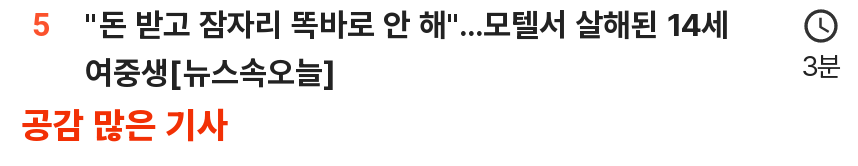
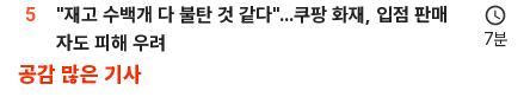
[85,6,840,92] "돈 받고 잠자리 똑바로 안 해"...모텔서 살해된 14세 | 여중생[뉴스속오늘] | 3분 -> [56,4,507,54] "재고 수백개 다 불탄 것 같다"...쿠팡 화재, 입점 판매 | 자도 피해 우려 | 7분

